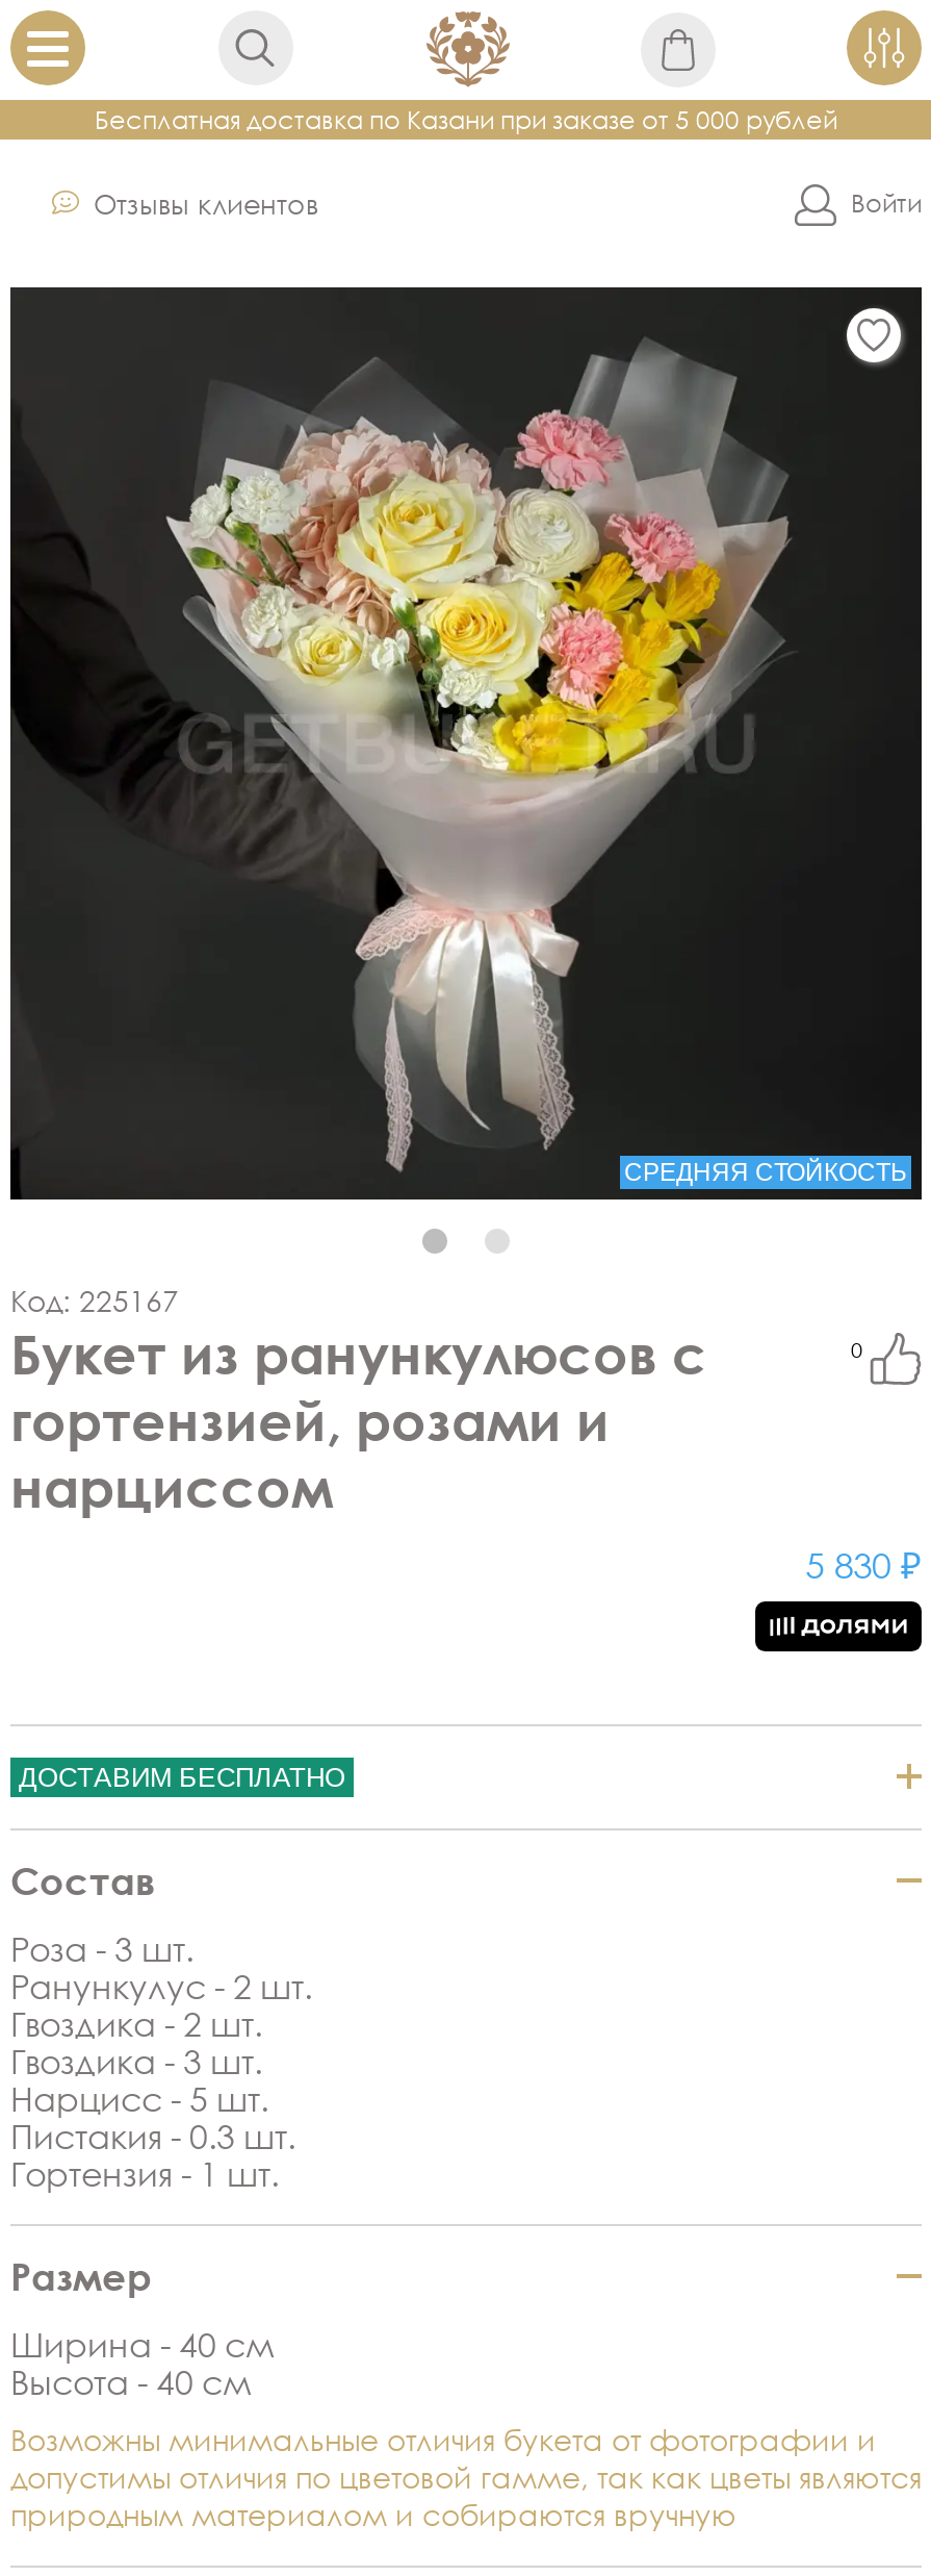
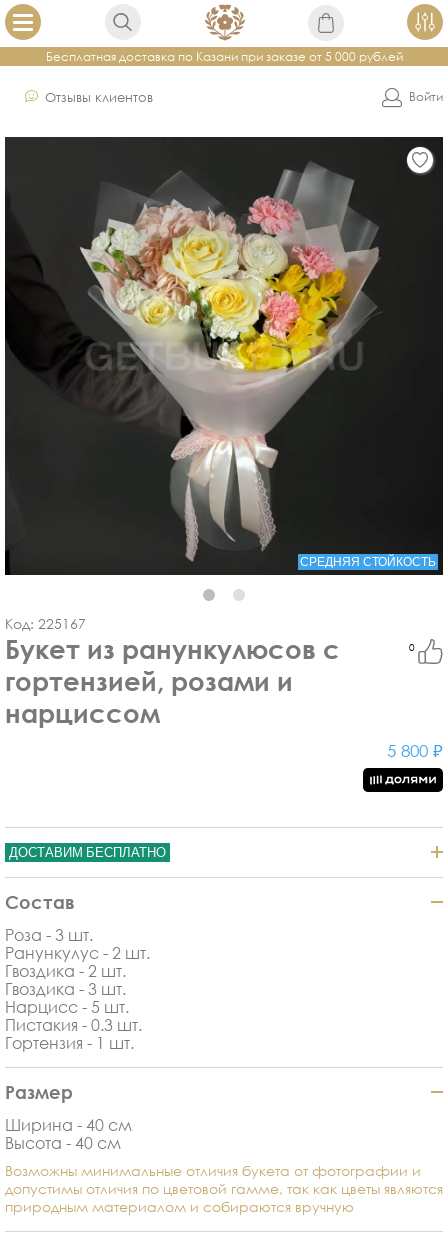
[805,1543,922,1587] 5 830 ₽ -> [387,740,443,761] 5 800 ₽

